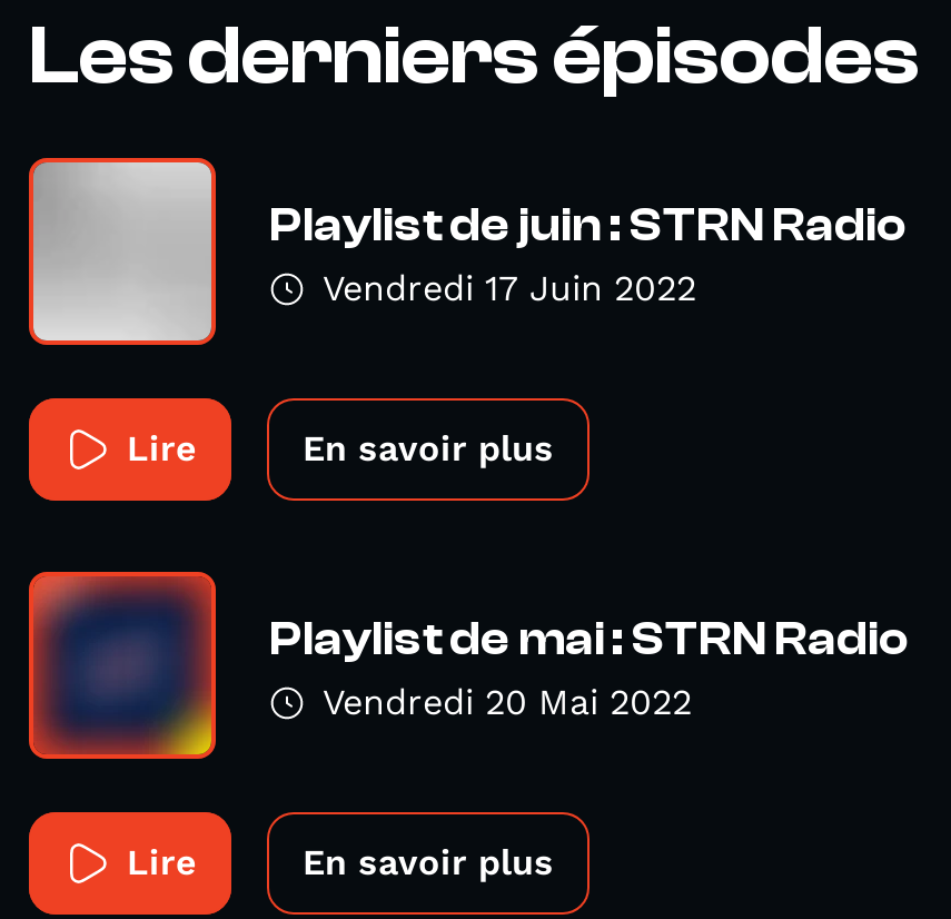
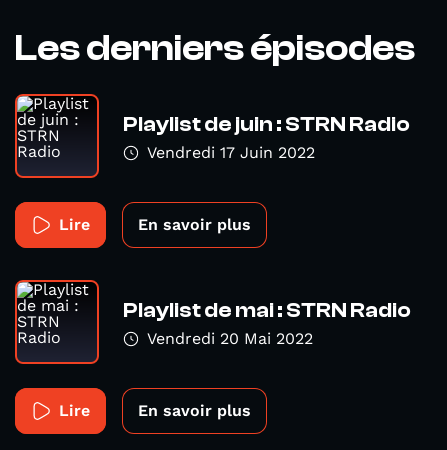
[31,160,214,343] [image] -> [17,96,97,176] [image]
[31,574,214,757] [image] -> [17,282,97,362] [image]

